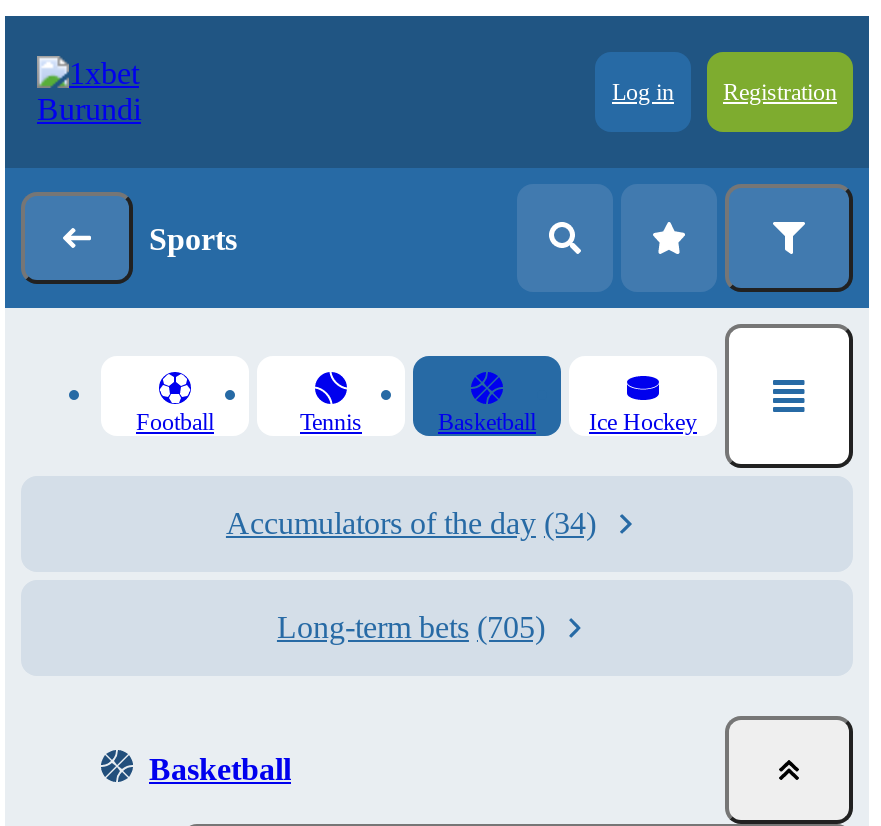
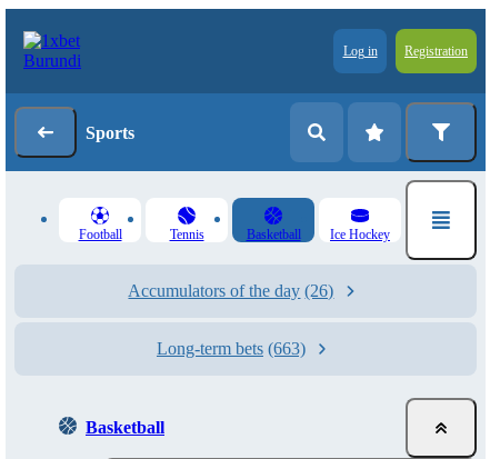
[226,506,596,540] Accumulators of the day (34) -> [128,281,334,300] Accumulators of the day (26)
[277,610,545,644] Long-term bets (705) -> [157,339,306,358] Long-term bets (663)

